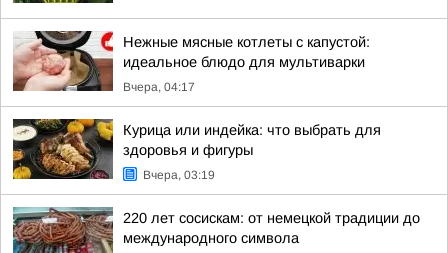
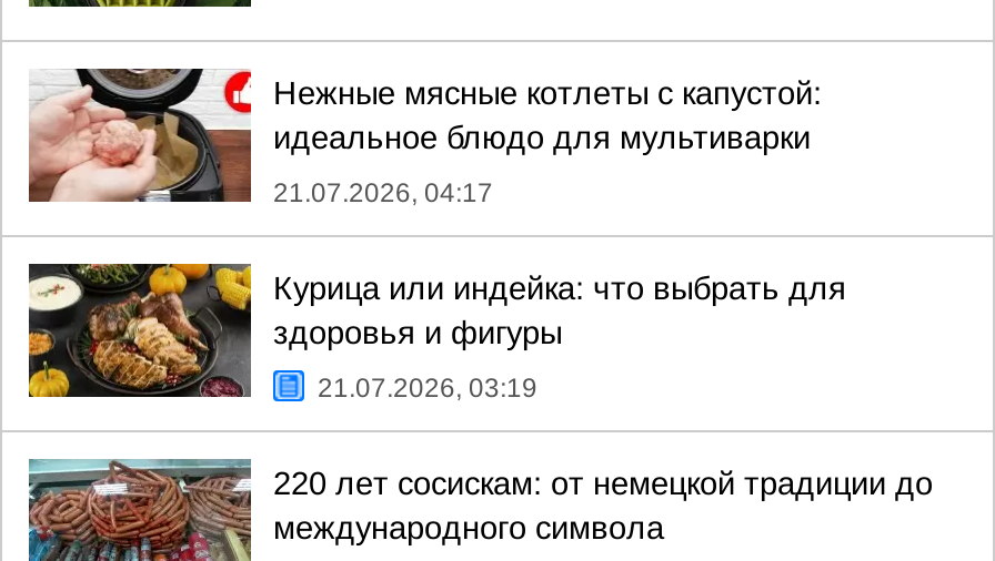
[123,80,195,94] Вчера, 04:17 -> [273,177,493,208] 21.07.2026, 04:17
[143,168,215,182] Вчера, 03:19 -> [318,373,537,404] 21.07.2026, 03:19

